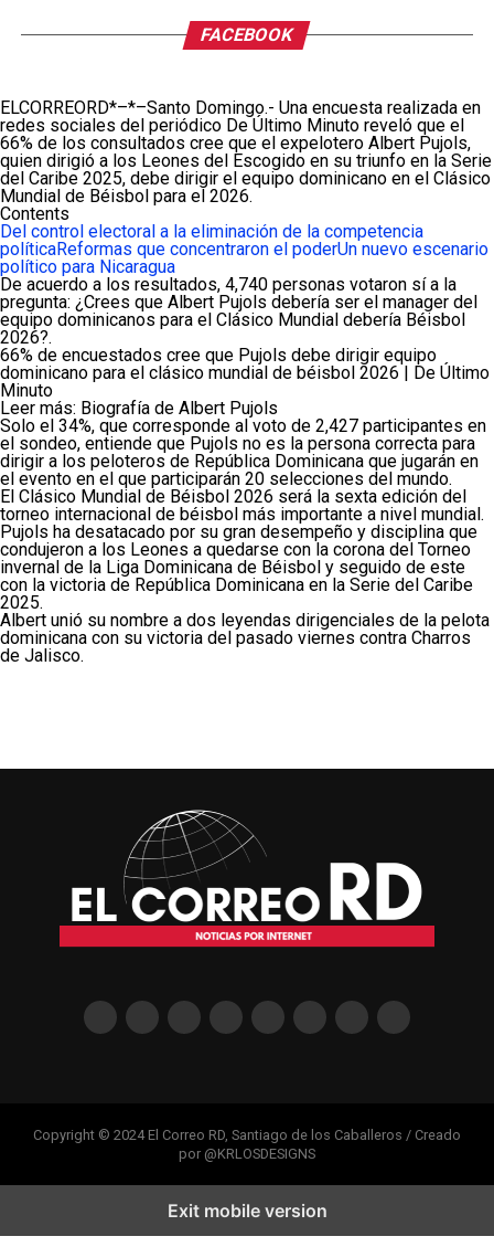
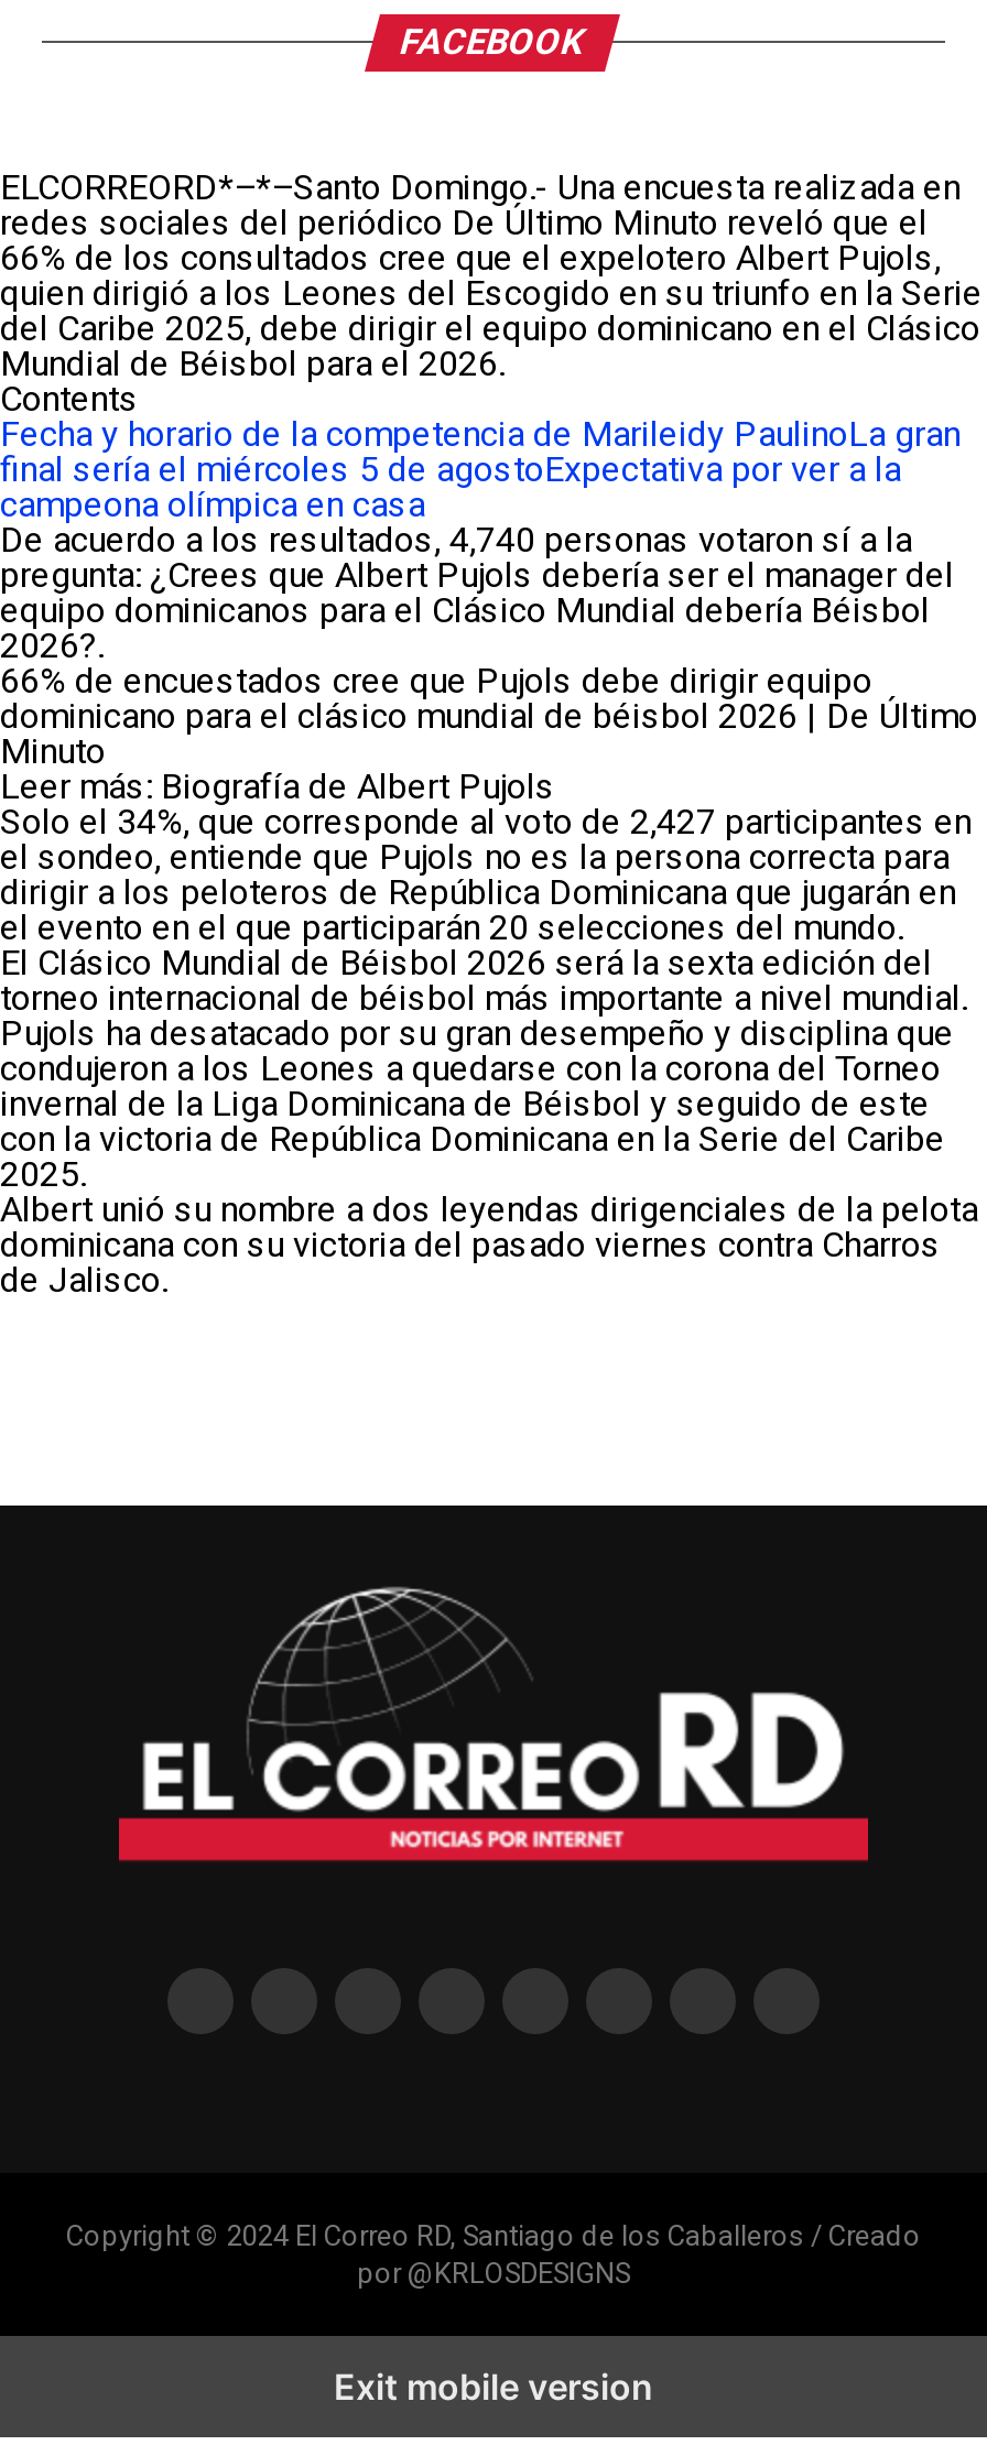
[0,221,488,278] Del control electoral a la eliminación de la competencia | políticaReformas que concentraron el poderUn nuevo escenario | político para Nicaragua -> [0,414,961,526] Fecha y horario de la competencia de Marileidy PaulinoLa gran | final sería el miércoles 5 de agostoExpectativa por ver a la | campeona olímpica en casa

